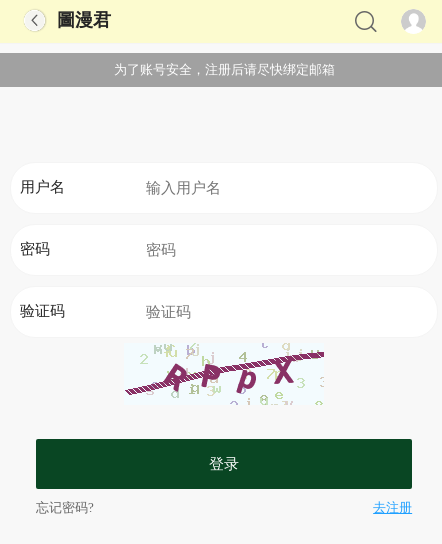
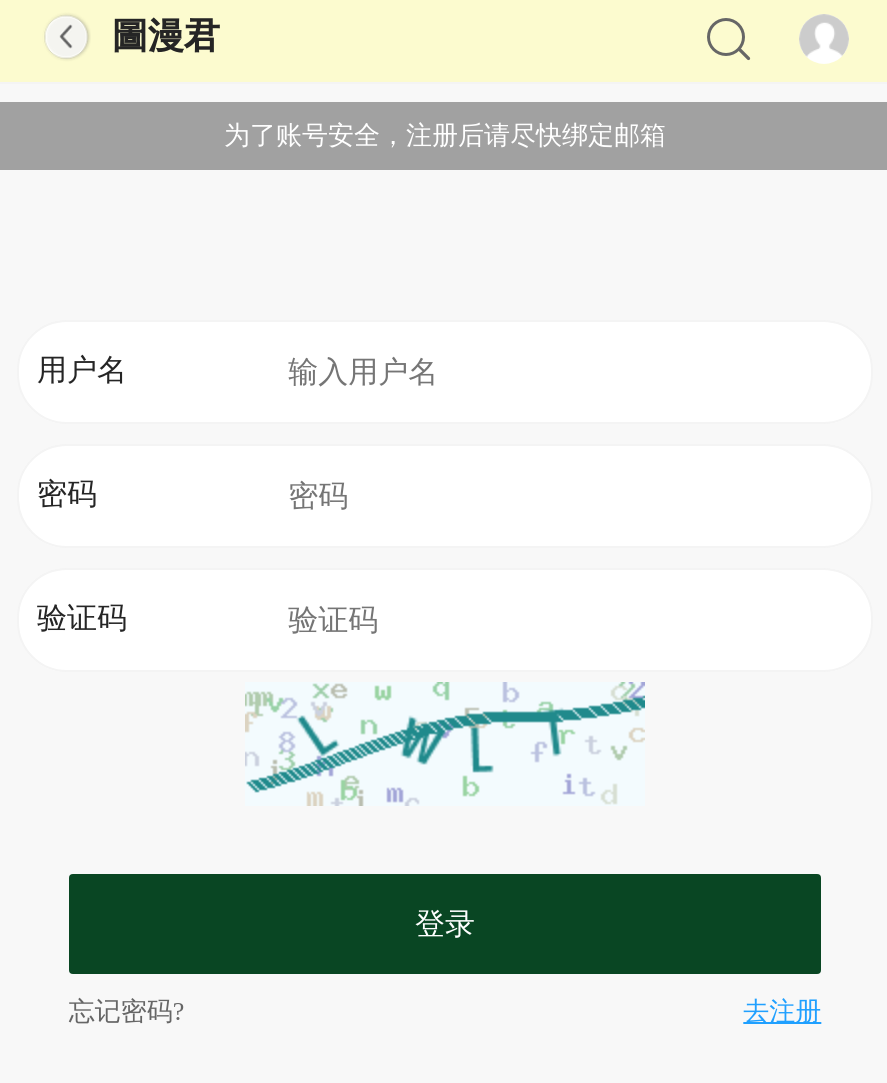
[125,343,324,405] [image] -> [245,682,645,806] [image]

